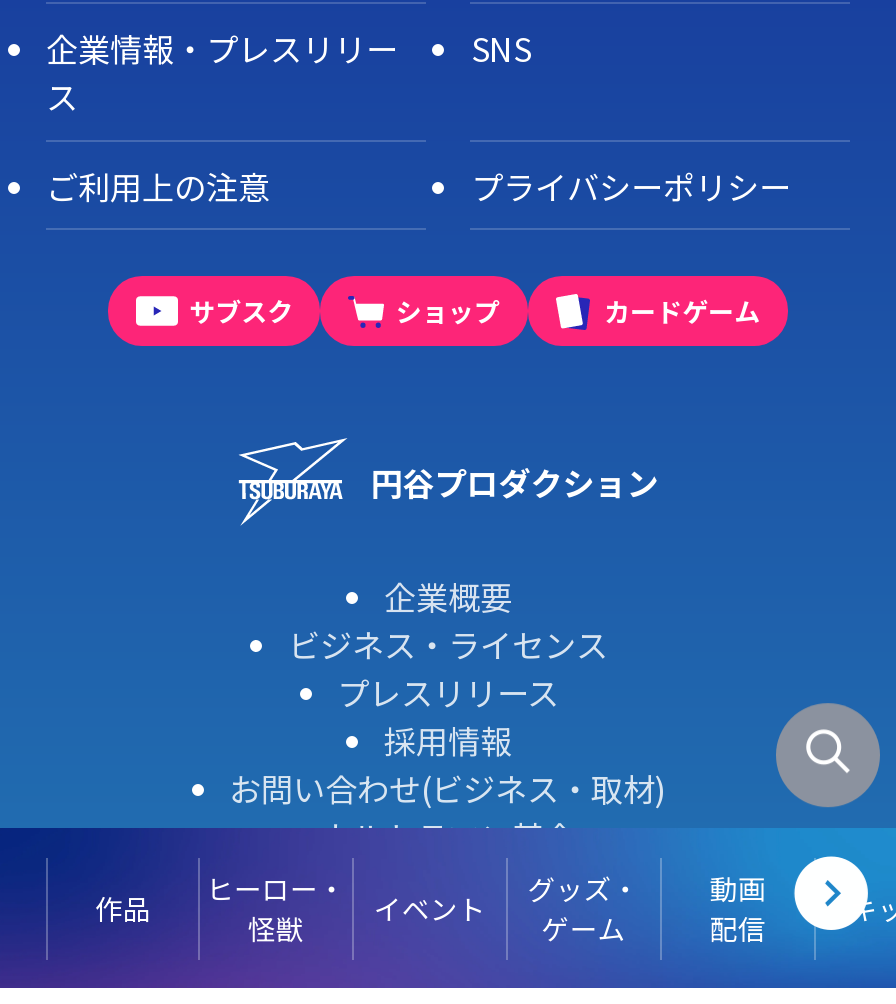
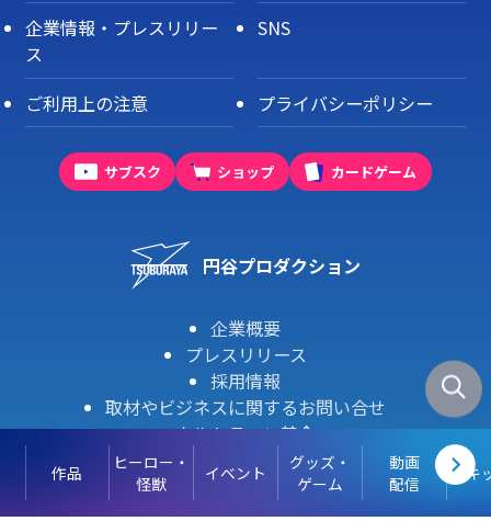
[288,620,608,668] ビジネス・ライセンス -> none
[229,764,667,812] お問い合わせ(ビジネス・取材) -> [105,394,386,420] 取材やビジネスに関するお問い合せ

